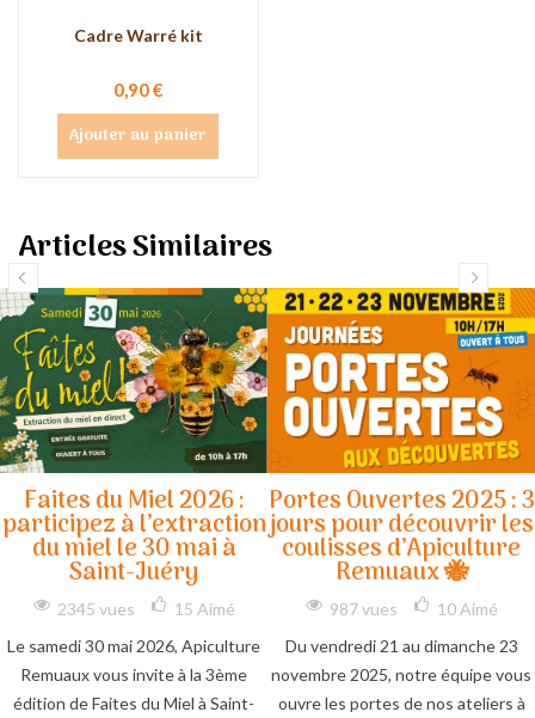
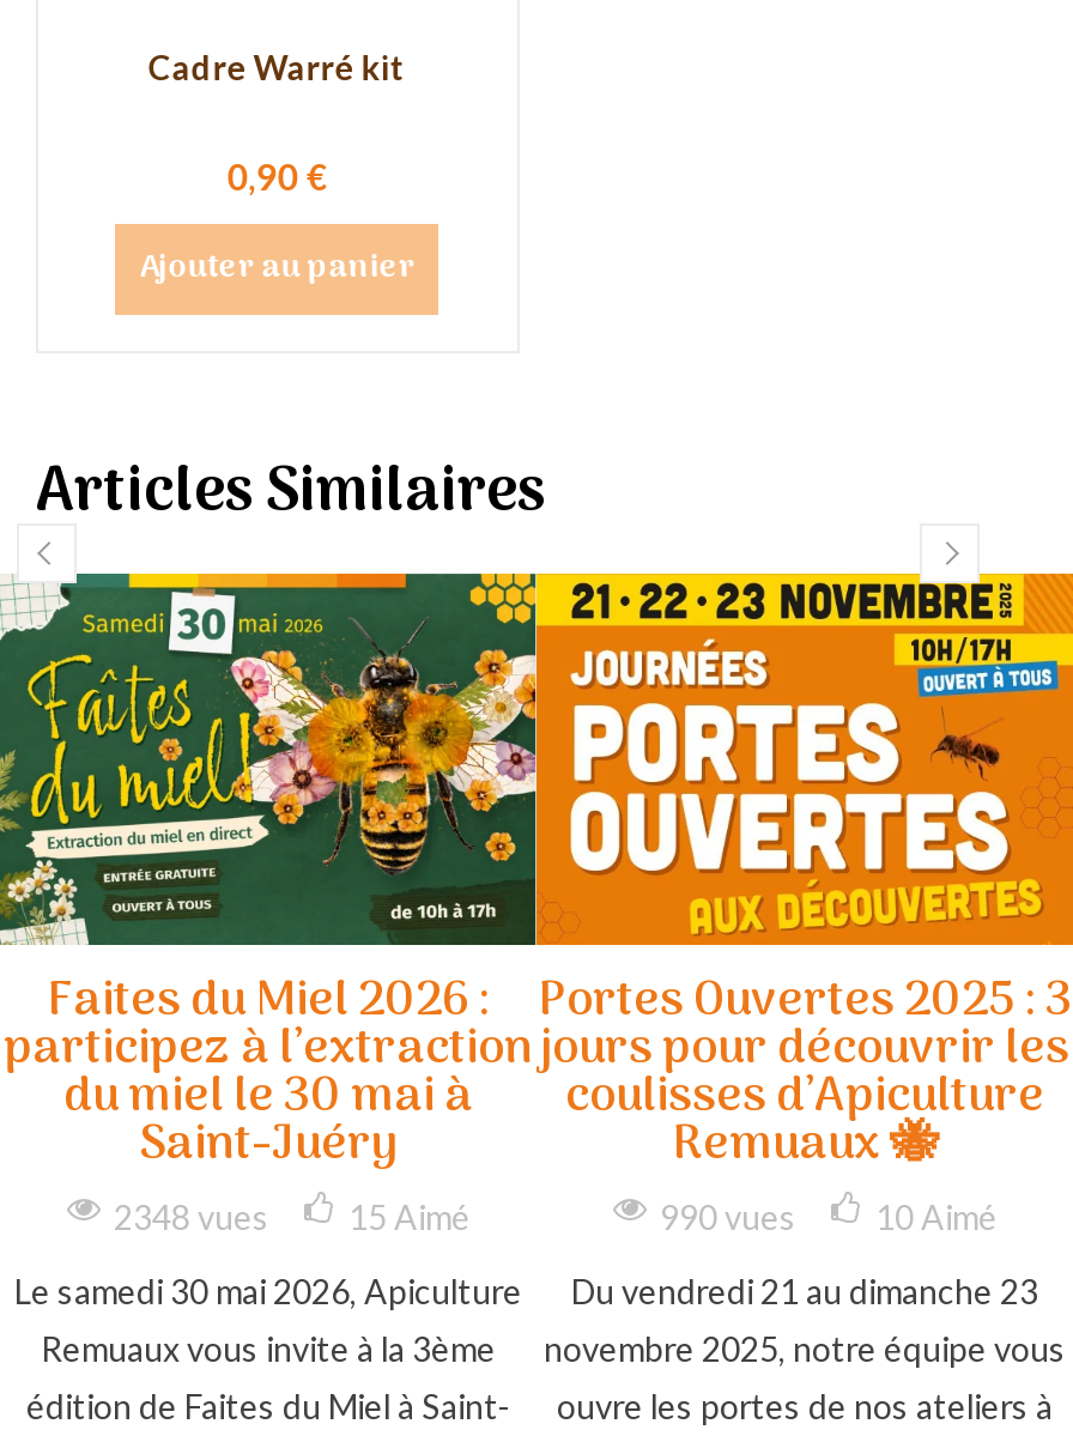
[57,598,235,618] 2345 vues 15 Aimé -> [114,1196,471,1236] 2348 vues 15 Aimé
[329,598,497,618] 987 vues 10 Aimé -> [660,1196,998,1236] 990 vues 10 Aimé

